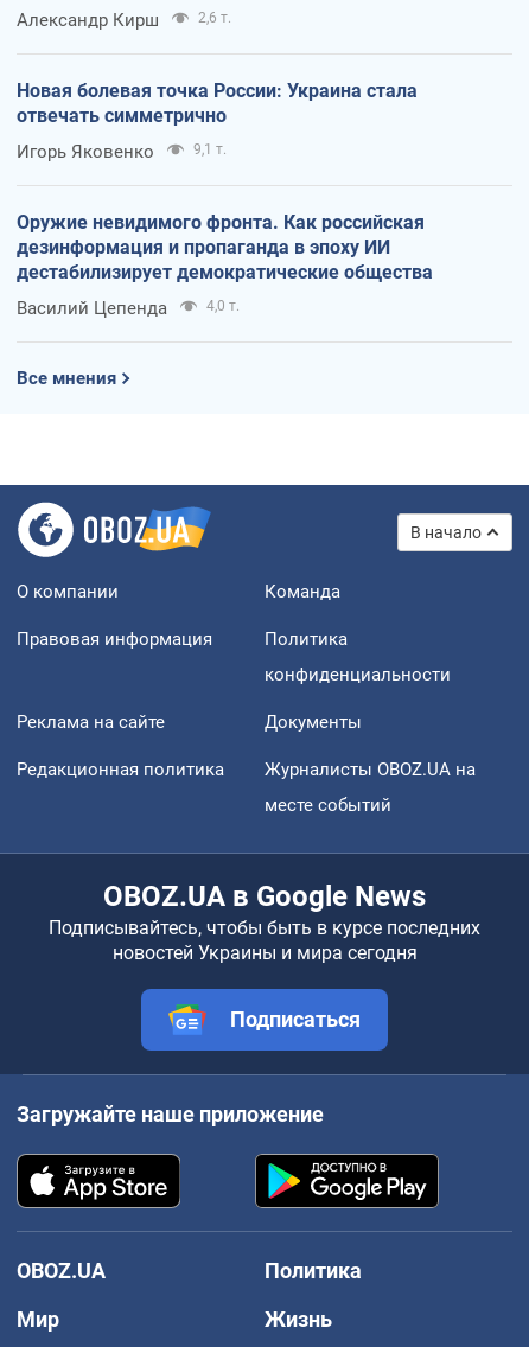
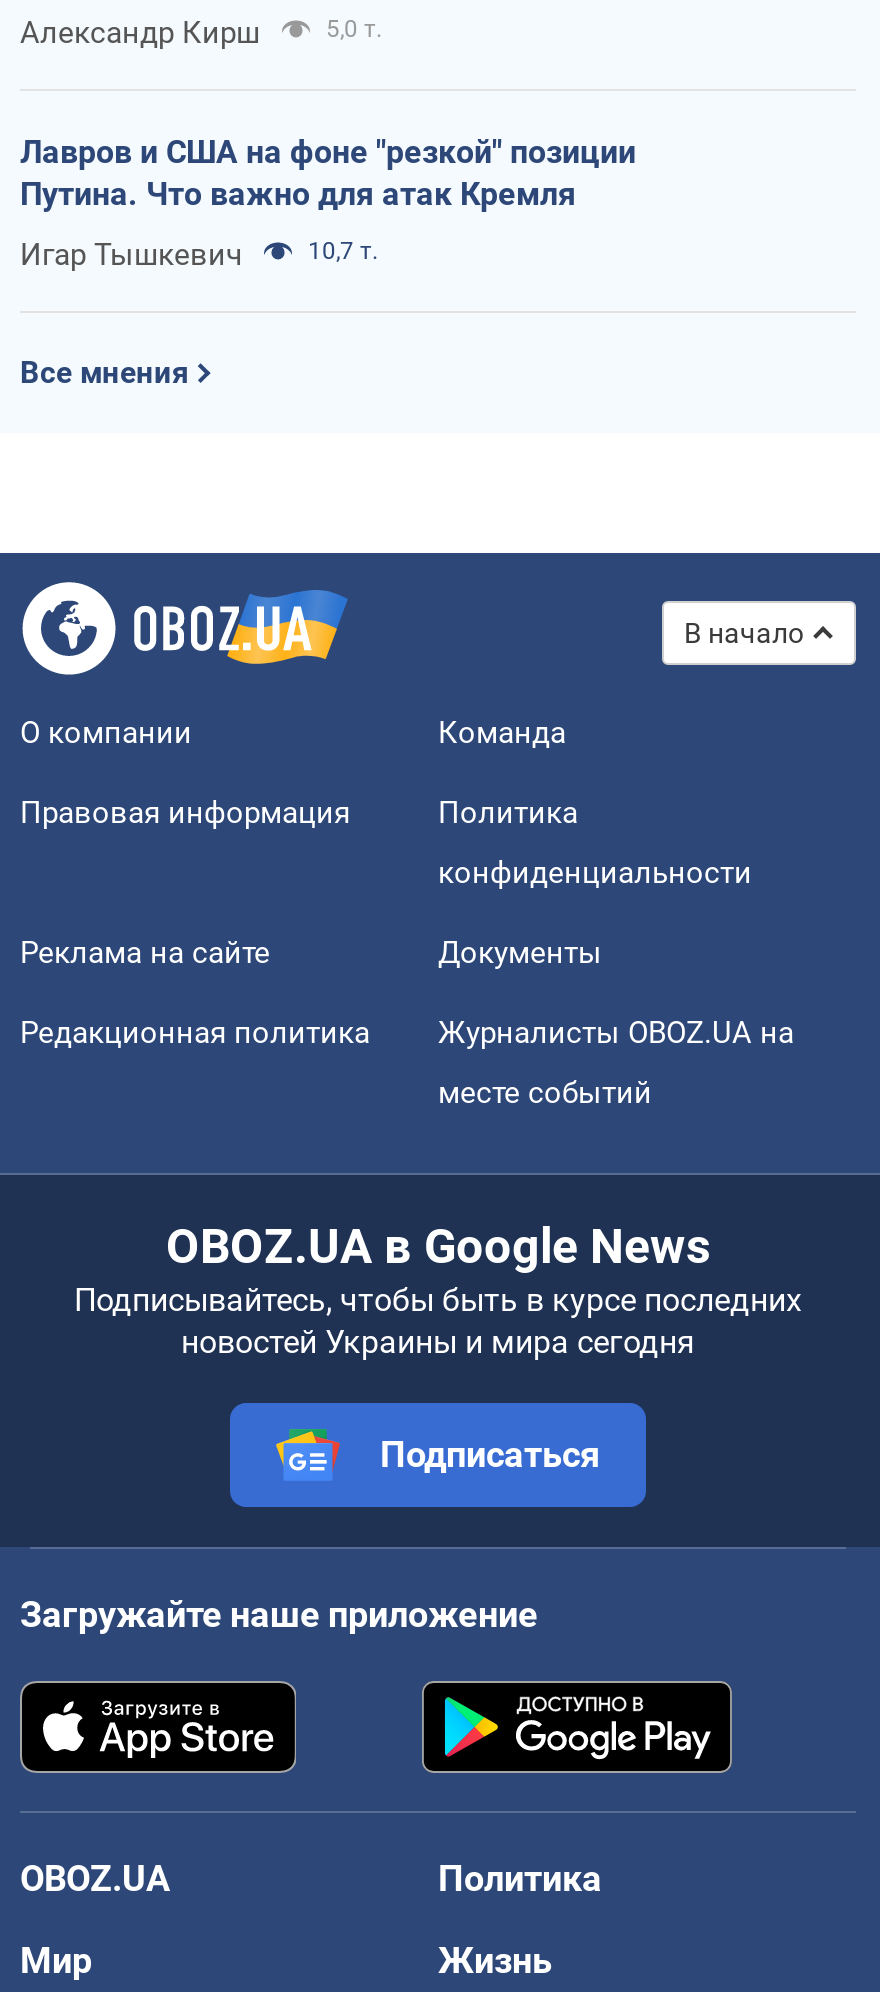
[17,9,433,319] 2,6 т. | Новая болевая точка России: Украина стала | отвечать симметрично | Игорь Яковенко | 9,1 т. | Оружие невидимого фронта. Как российская | дезинформация и пропаганда в эпоху ИИ | дестабилизирует демократические общества | Василий Цепенда | 4,0 т. -> [20,14,636,272] 5,0 т. | Лавров и США на фоне "резкой" позиции | Путина. Что важно для атак Кремля | Игар Тышкевич | 10,7 т.

